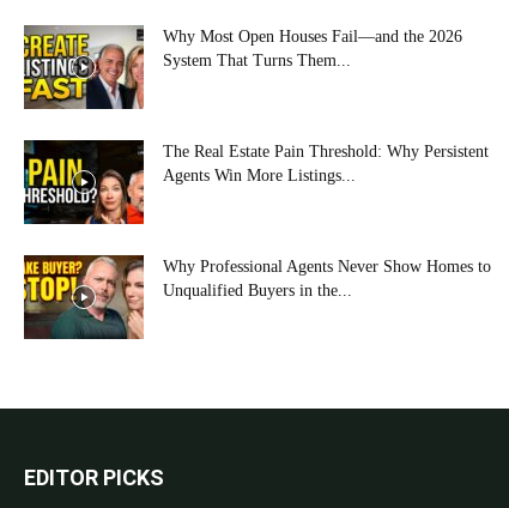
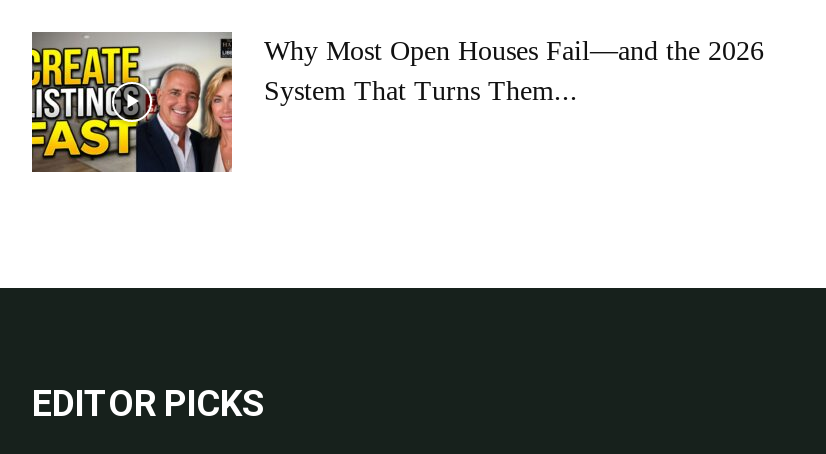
[23,139,489,225] [image] | The Real Estate Pain Threshold: Why Persistent | Agents Win More Listings... -> none
[23,254,491,340] [image] | Why Professional Agents Never Show Homes to | Unqualified Buyers in the... -> none

